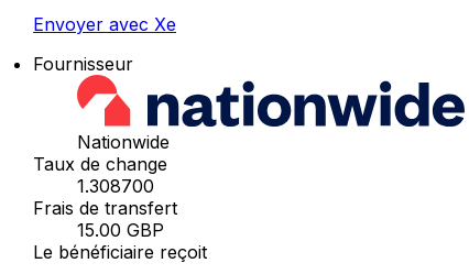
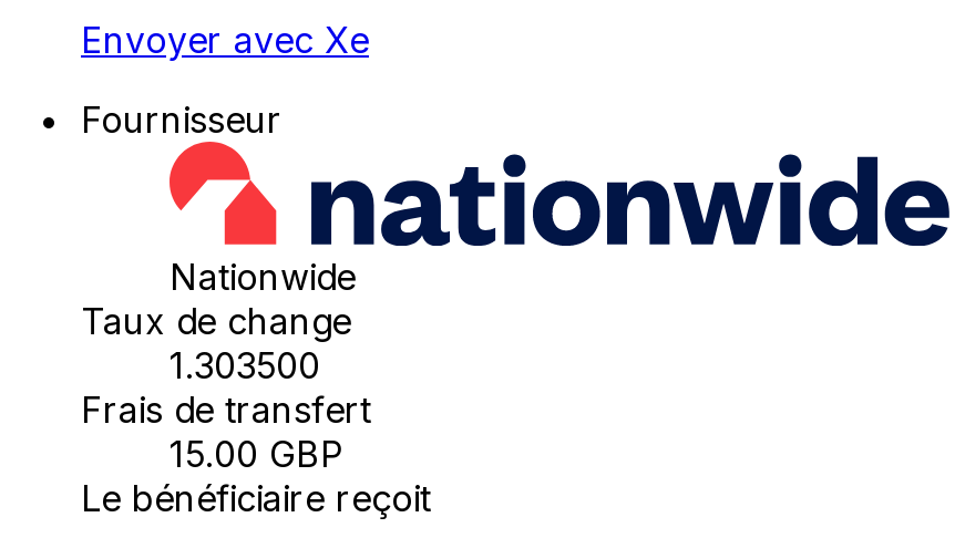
[77,175,154,197] 1.308700 -> [170,343,320,387] 1.303500

